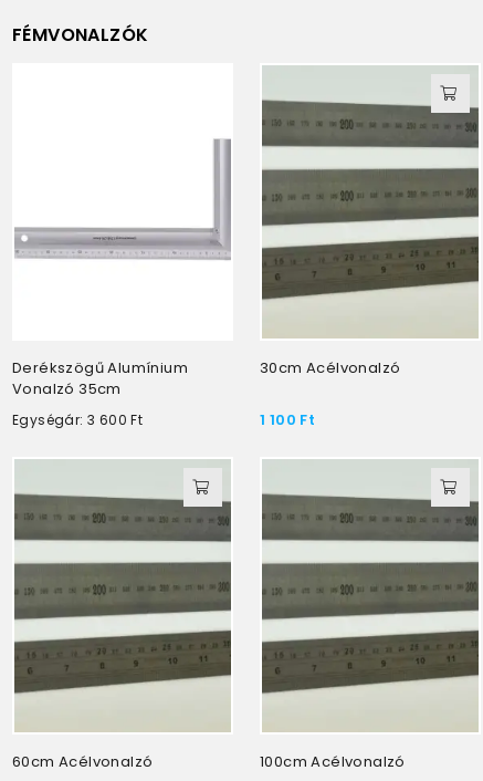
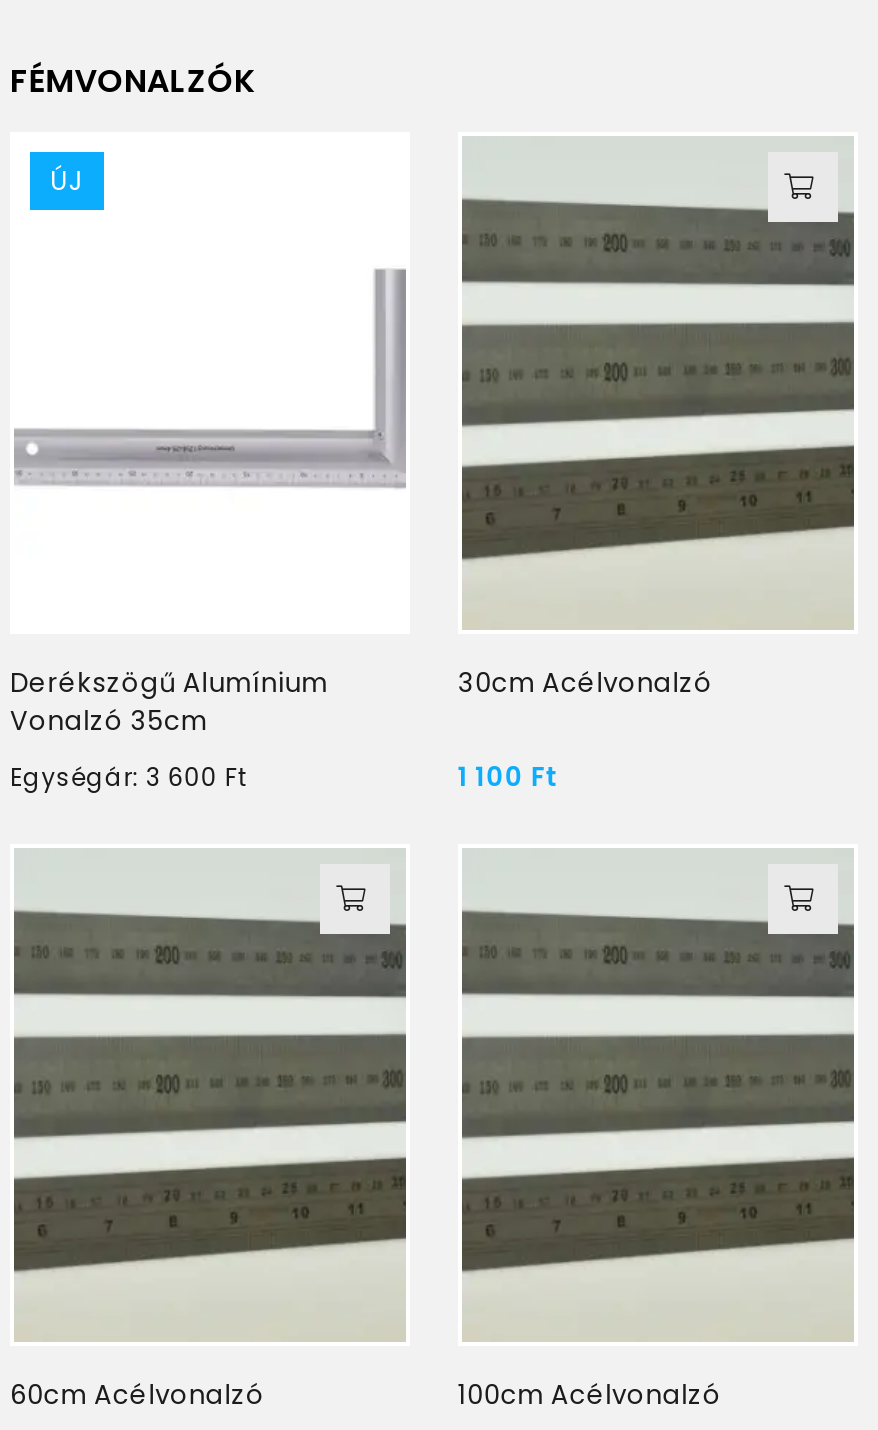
none -> [50,162,84,200] ÚJ

